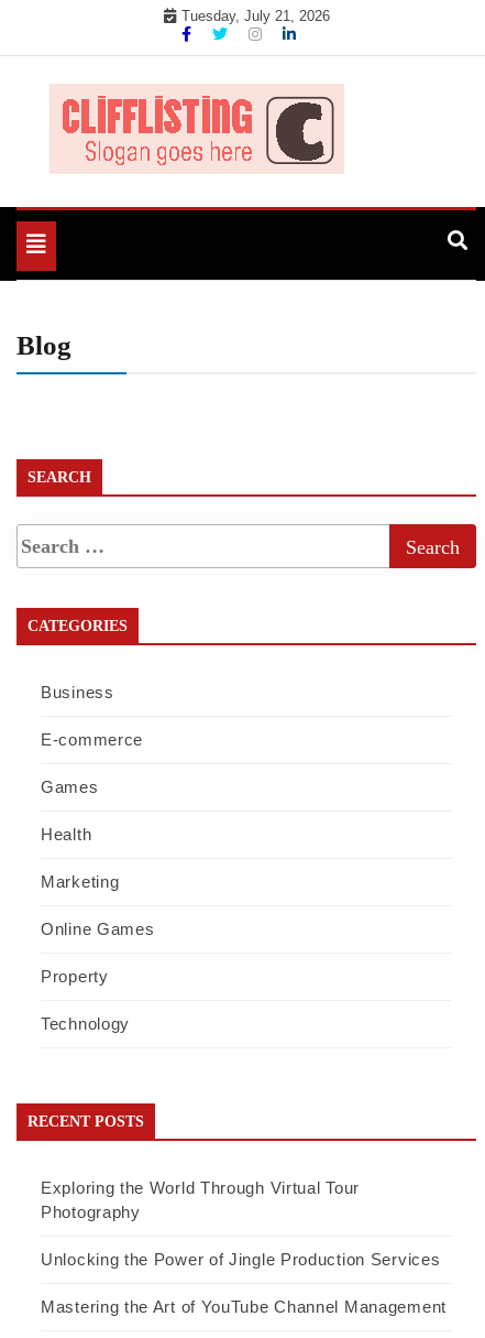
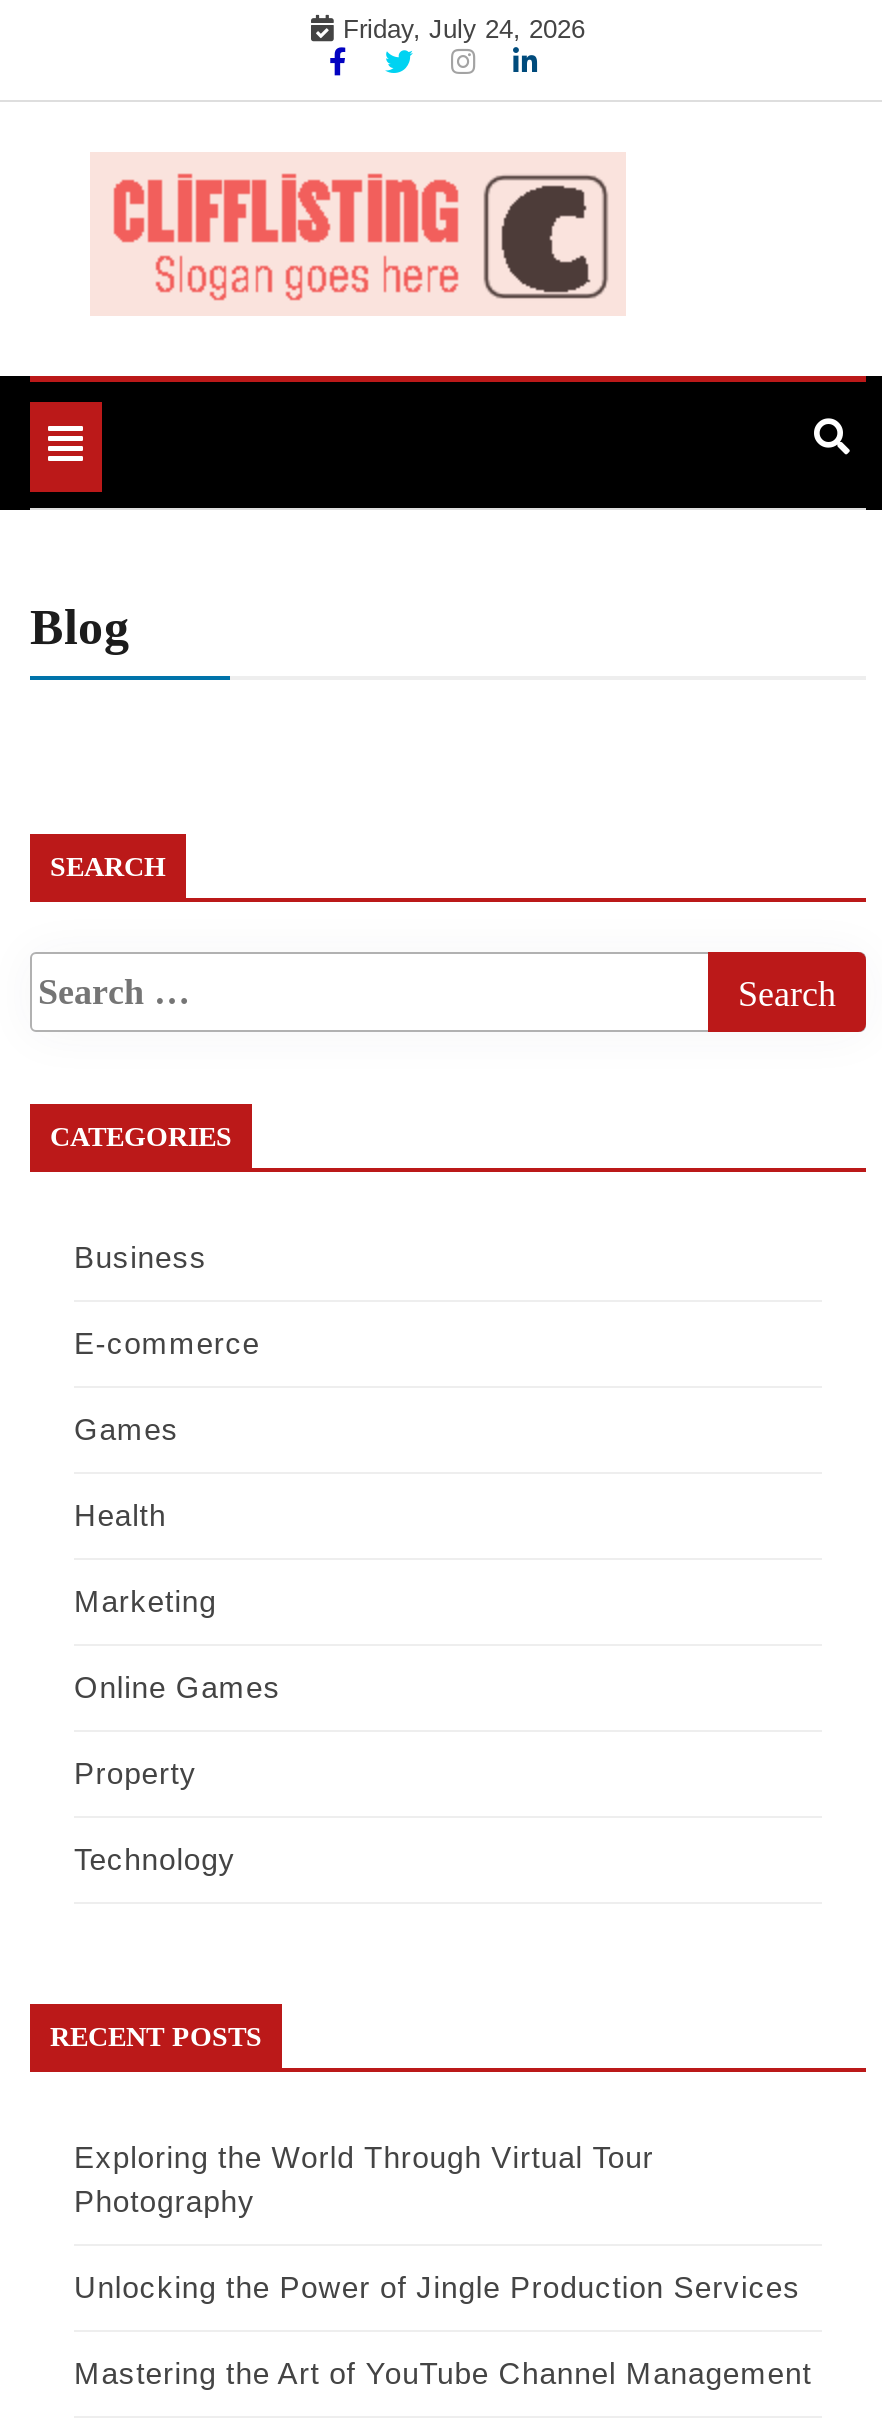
[181,8,329,24] Tuesday, July 21, 2026 -> [343,14,585,44] Friday, July 24, 2026

